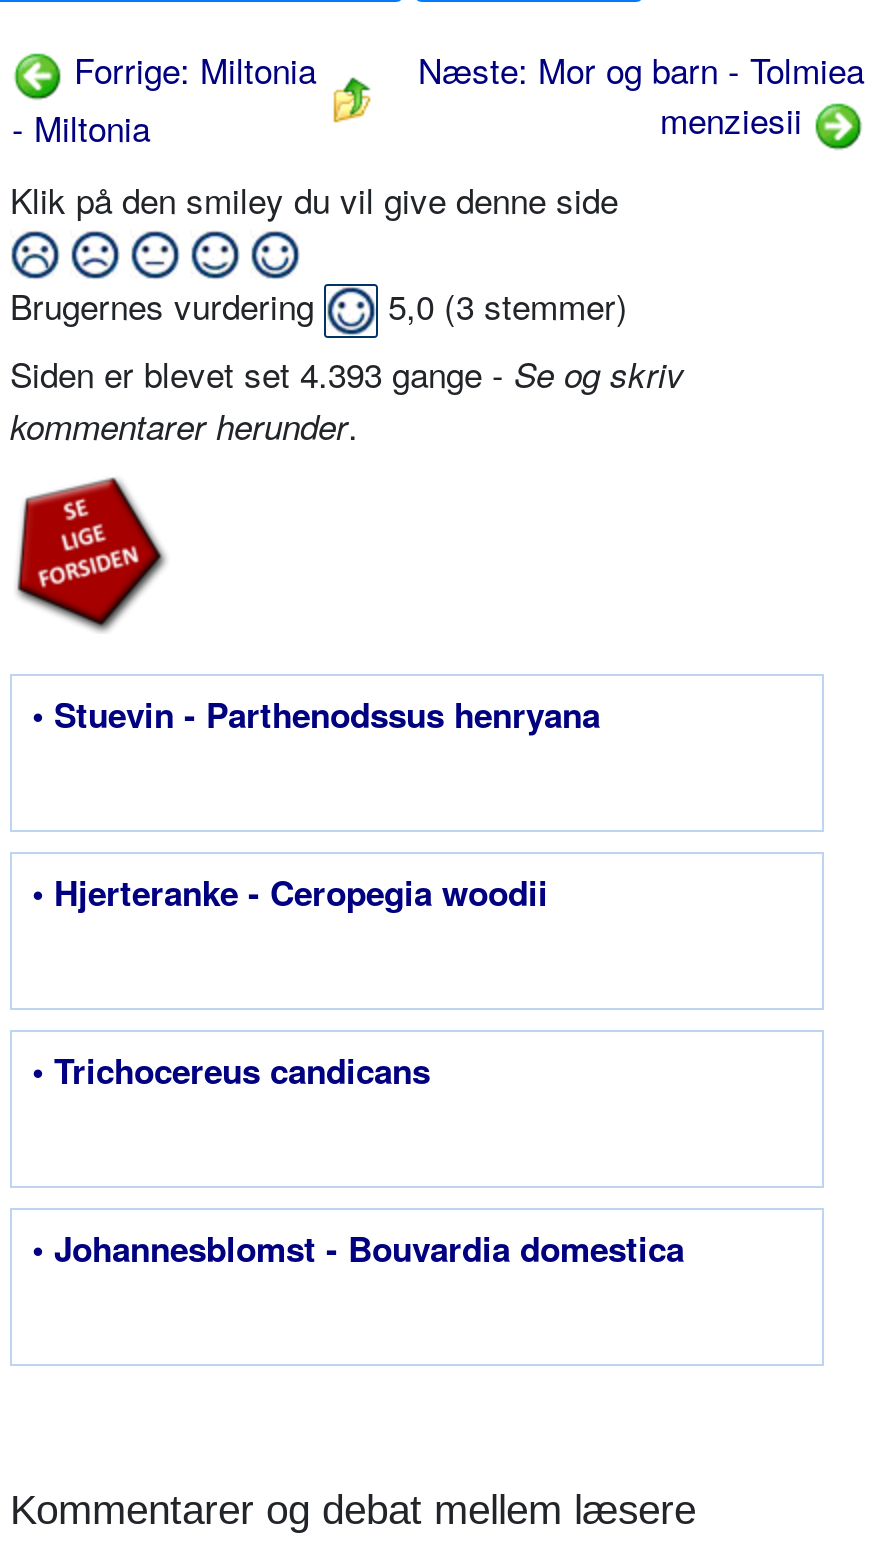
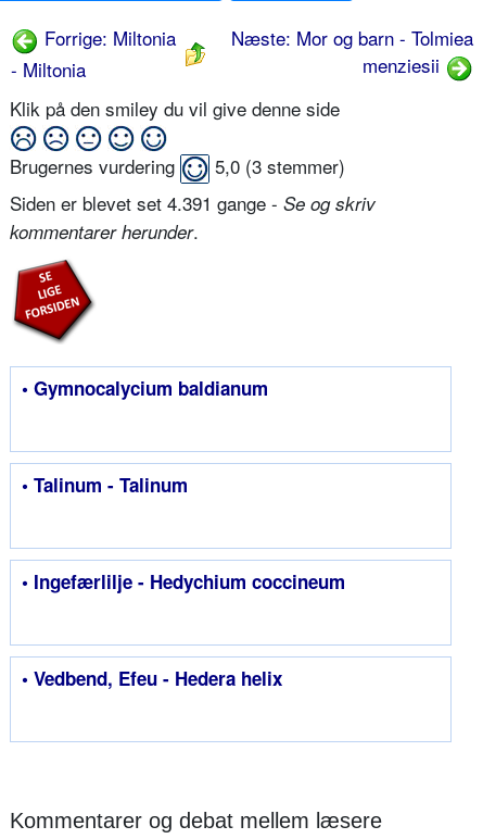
[10,348,684,398] Siden er blevet set 4.393 gange - Se og skriv -> [10,189,376,216] Siden er blevet set 4.391 gange - Se og skriv
[32,690,600,738] • Stuevin - Parthenodssus henryana -> [22,375,268,401] • Gymnocalycium baldianum
[32,868,548,916] • Hjerteranke - Ceropegia woodii -> [22,472,188,498] • Talinum - Talinum
[32,1046,430,1094] • Trichocereus candicans -> [22,569,345,595] • Ingefærlilje - Hedychium coccineum
[32,1224,684,1272] • Johannesblomst - Bouvardia domestica -> [22,665,282,691] • Vedbend, Efeu - Hedera helix

